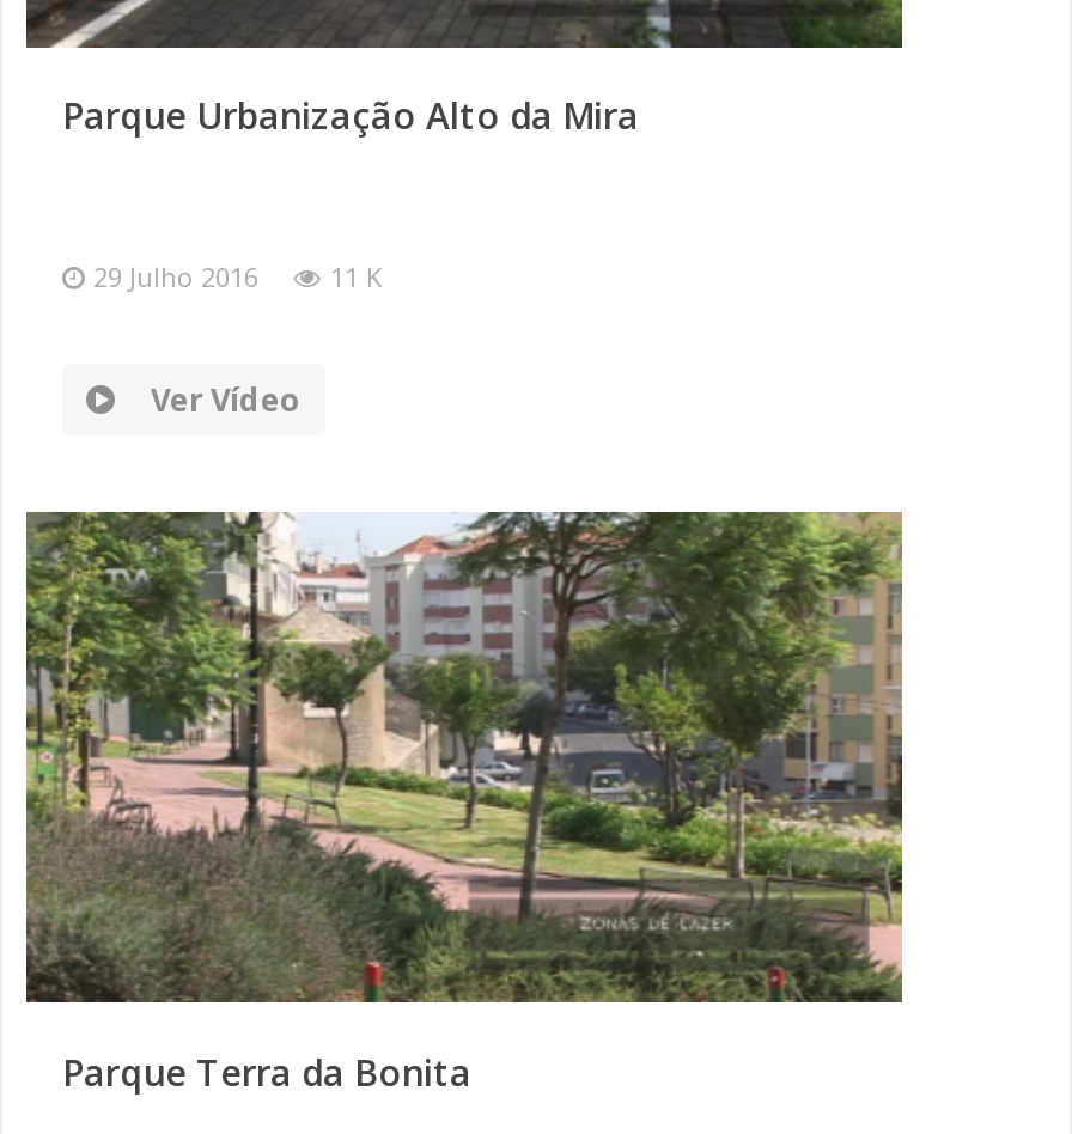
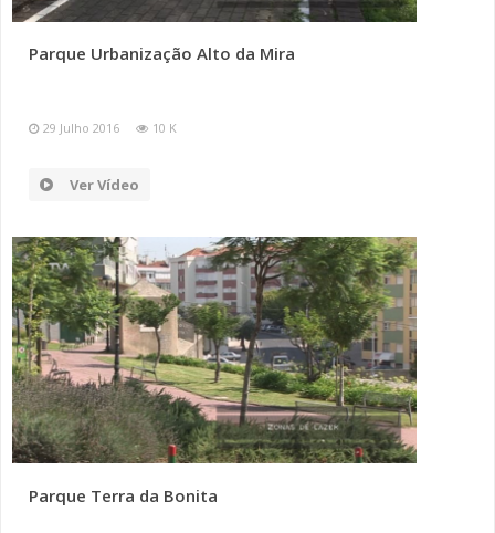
[93,259,383,295] 29 Julho 2016 11 K -> [43,120,177,136] 29 Julho 2016 10 K

